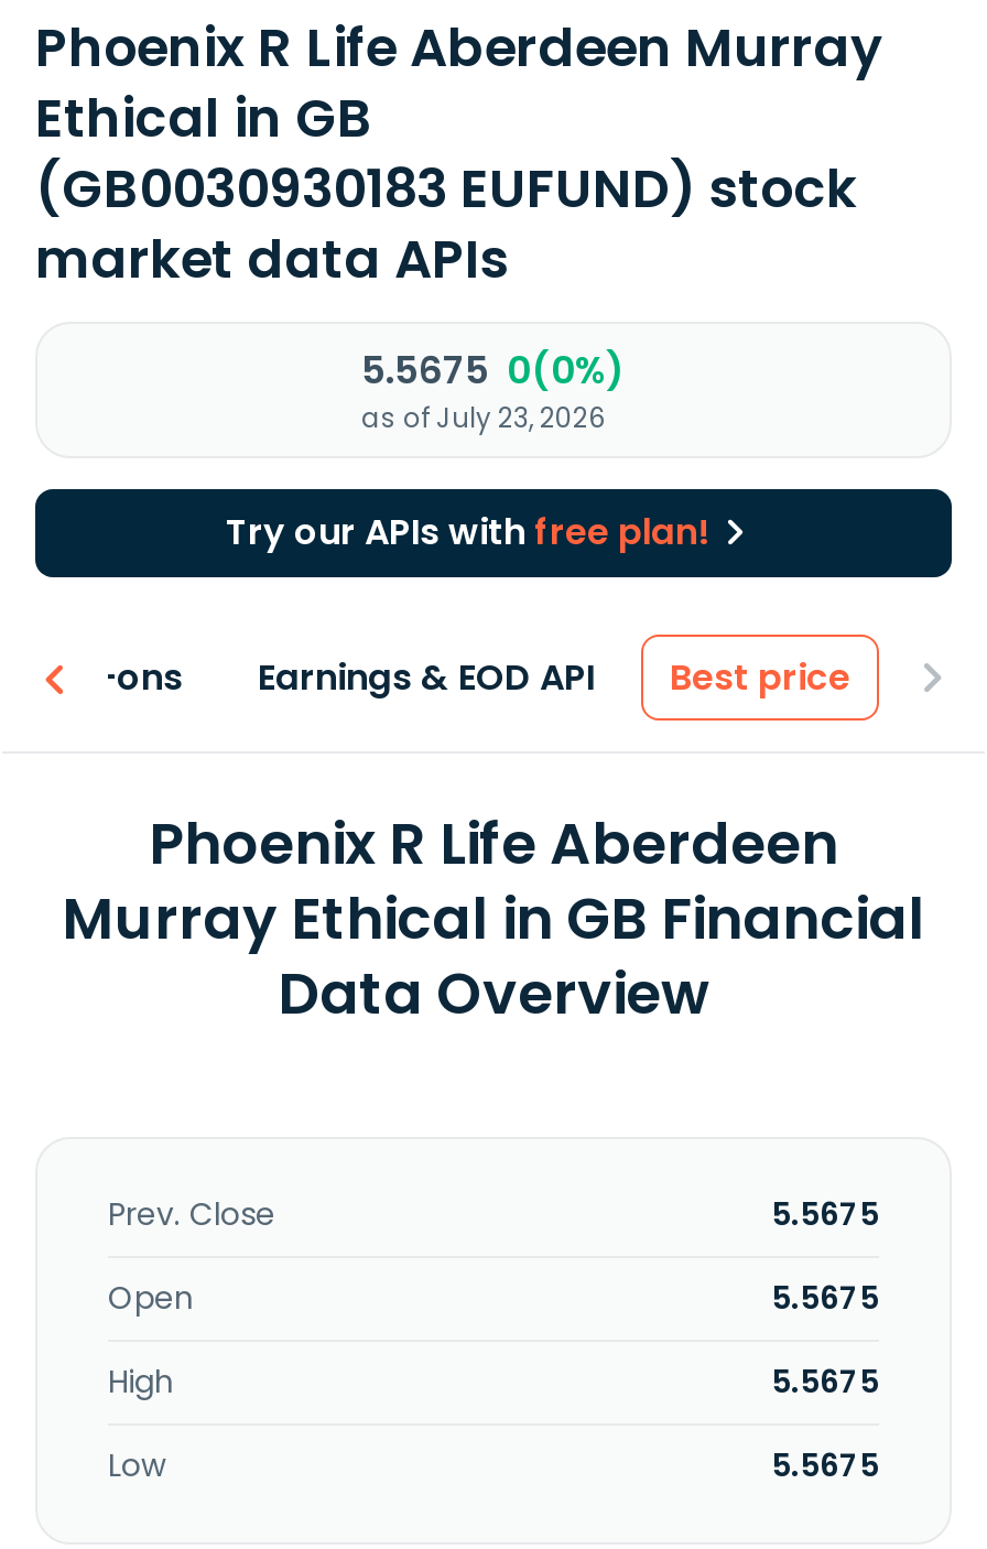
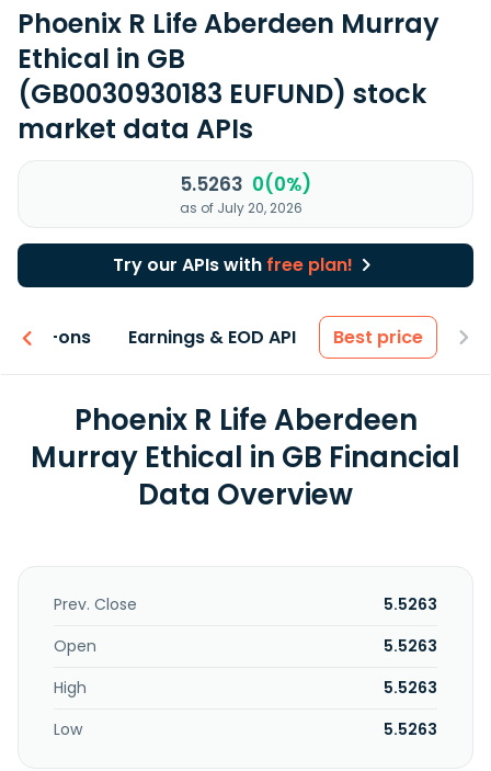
[361,344,626,397] 5.5675 0(0%) -> [180,171,311,197] 5.5263 0(0%)
[361,399,606,436] as of July 23, 2026 -> [180,199,302,217] as of July 20, 2026
[771,1192,879,1236] 5.5675 -> [384,593,437,615] 5.5263
[771,1276,879,1320] 5.5675 -> [384,635,437,657] 5.5263
[771,1360,879,1404] 5.5675 -> [384,677,437,699] 5.5263
[771,1443,879,1487] 5.5675 -> [384,718,437,740] 5.5263

